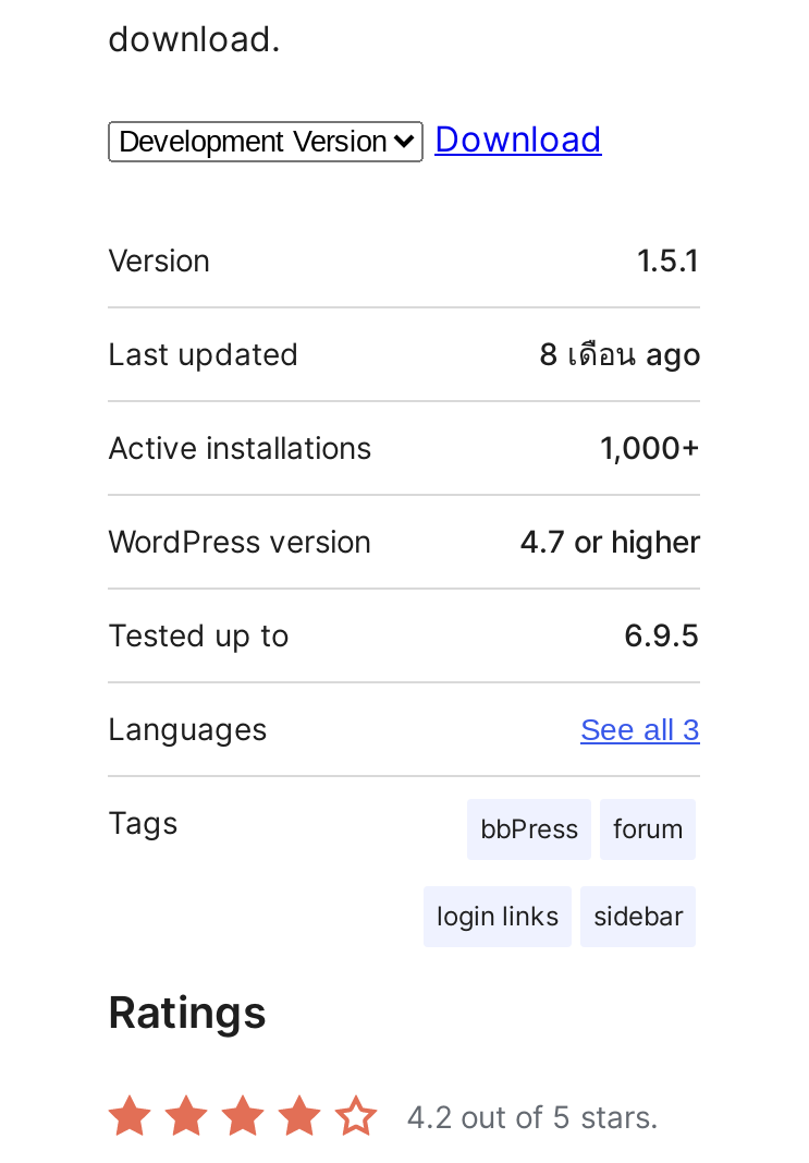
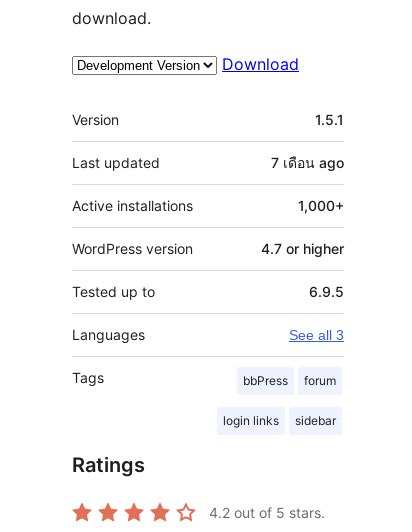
[539,334,700,371] 8 เดือนago -> [271,154,344,171] 7 เดือนago

